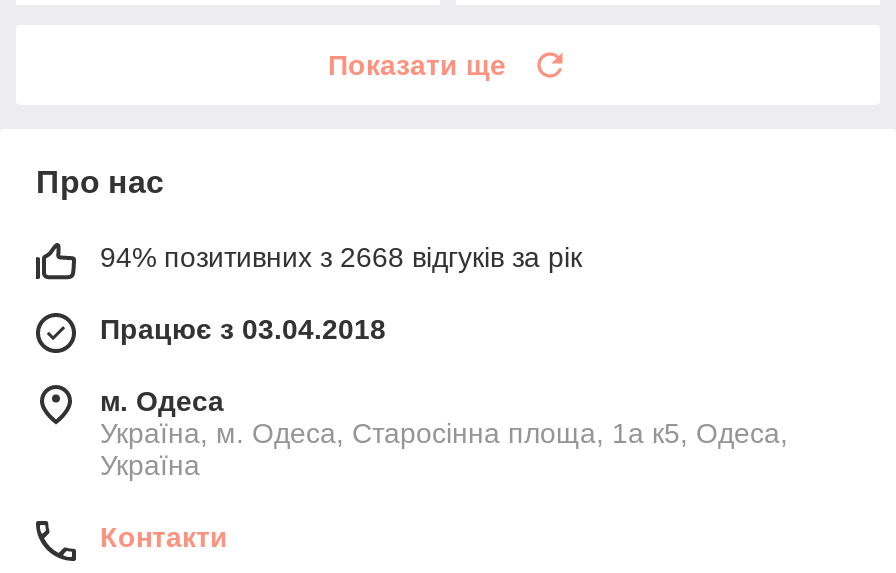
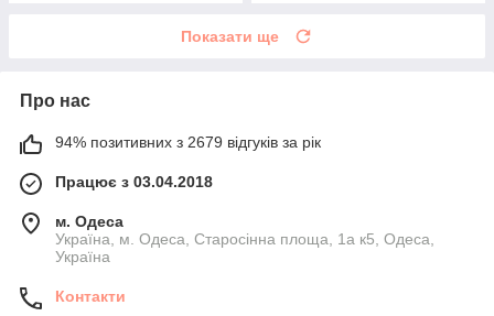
[100,240,582,272] 94% позитивних з 2668 відгуків за рік -> [55,133,321,151] 94% позитивних з 2679 відгуків за рік

